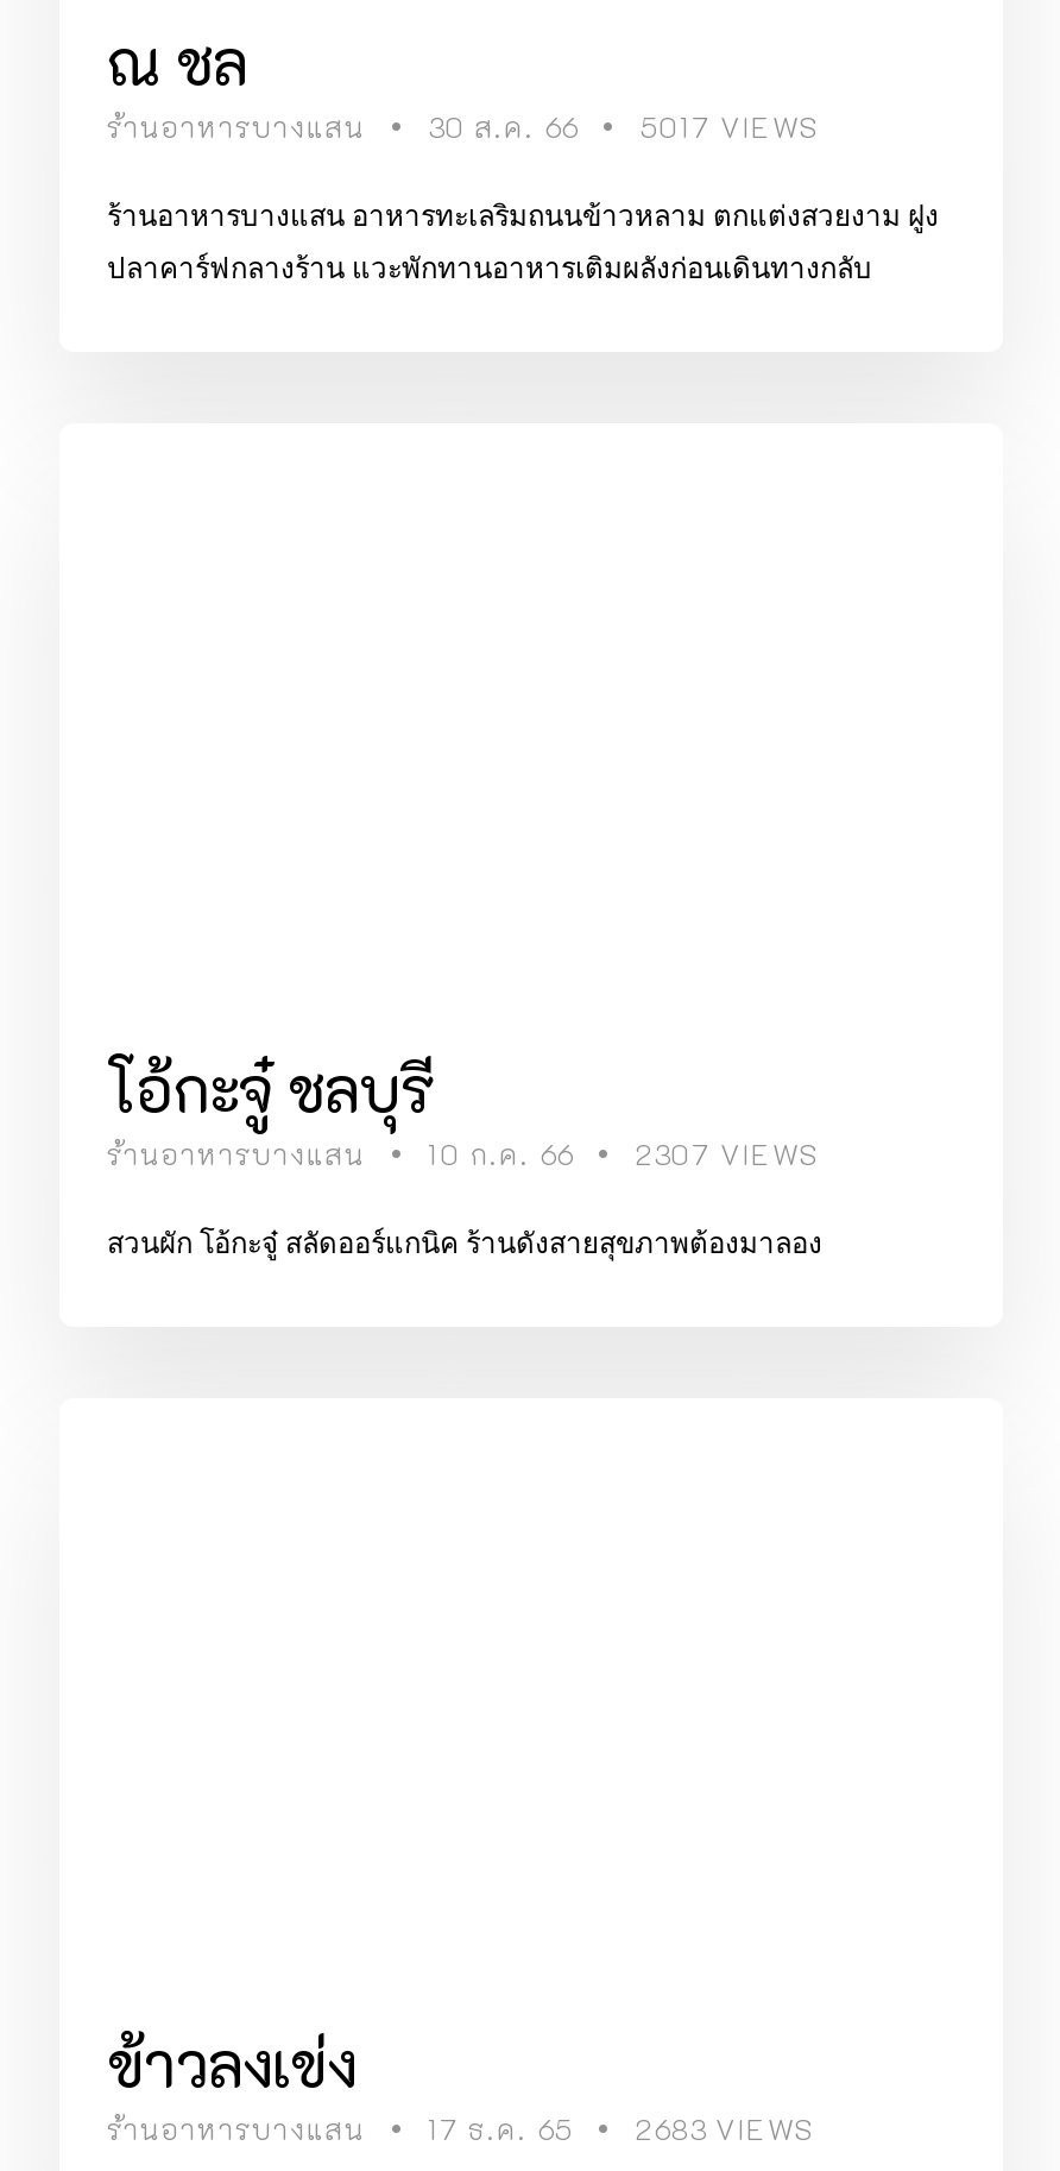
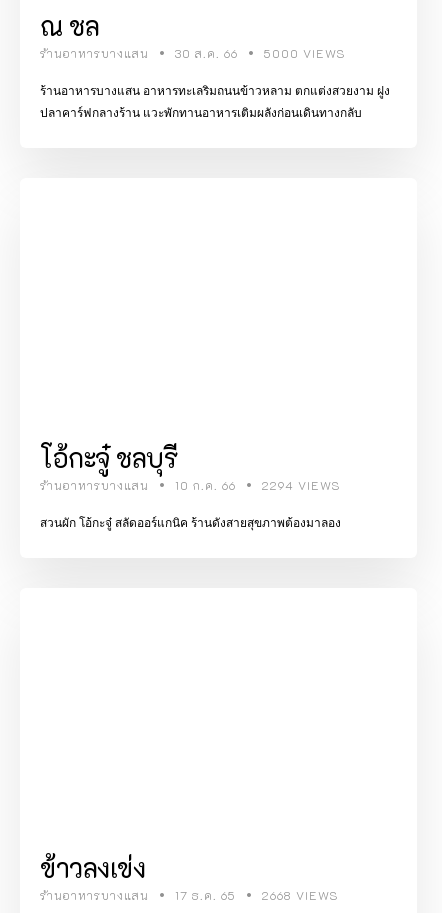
[107,107,822,145] ร้านอาหารบางแสน 30 ส.ค. 66 5017 VIEWS -> [40,45,346,61] ร้านอาหารบางแสน 30 ส.ค. 66 5000 VIEWS
[107,1134,822,1172] ร้านอาหารบางแสน 10 ก.ค. 66 2307 VIEWS -> [40,477,341,493] ร้านอาหารบางแสน 10 ก.ค. 66 2294 VIEWS
[107,2109,818,2147] ร้านอาหารบางแสน 17 ธ.ค. 65 2683 VIEWS -> [40,887,339,903] ร้านอาหารบางแสน 17 ธ.ค. 65 2668 VIEWS

